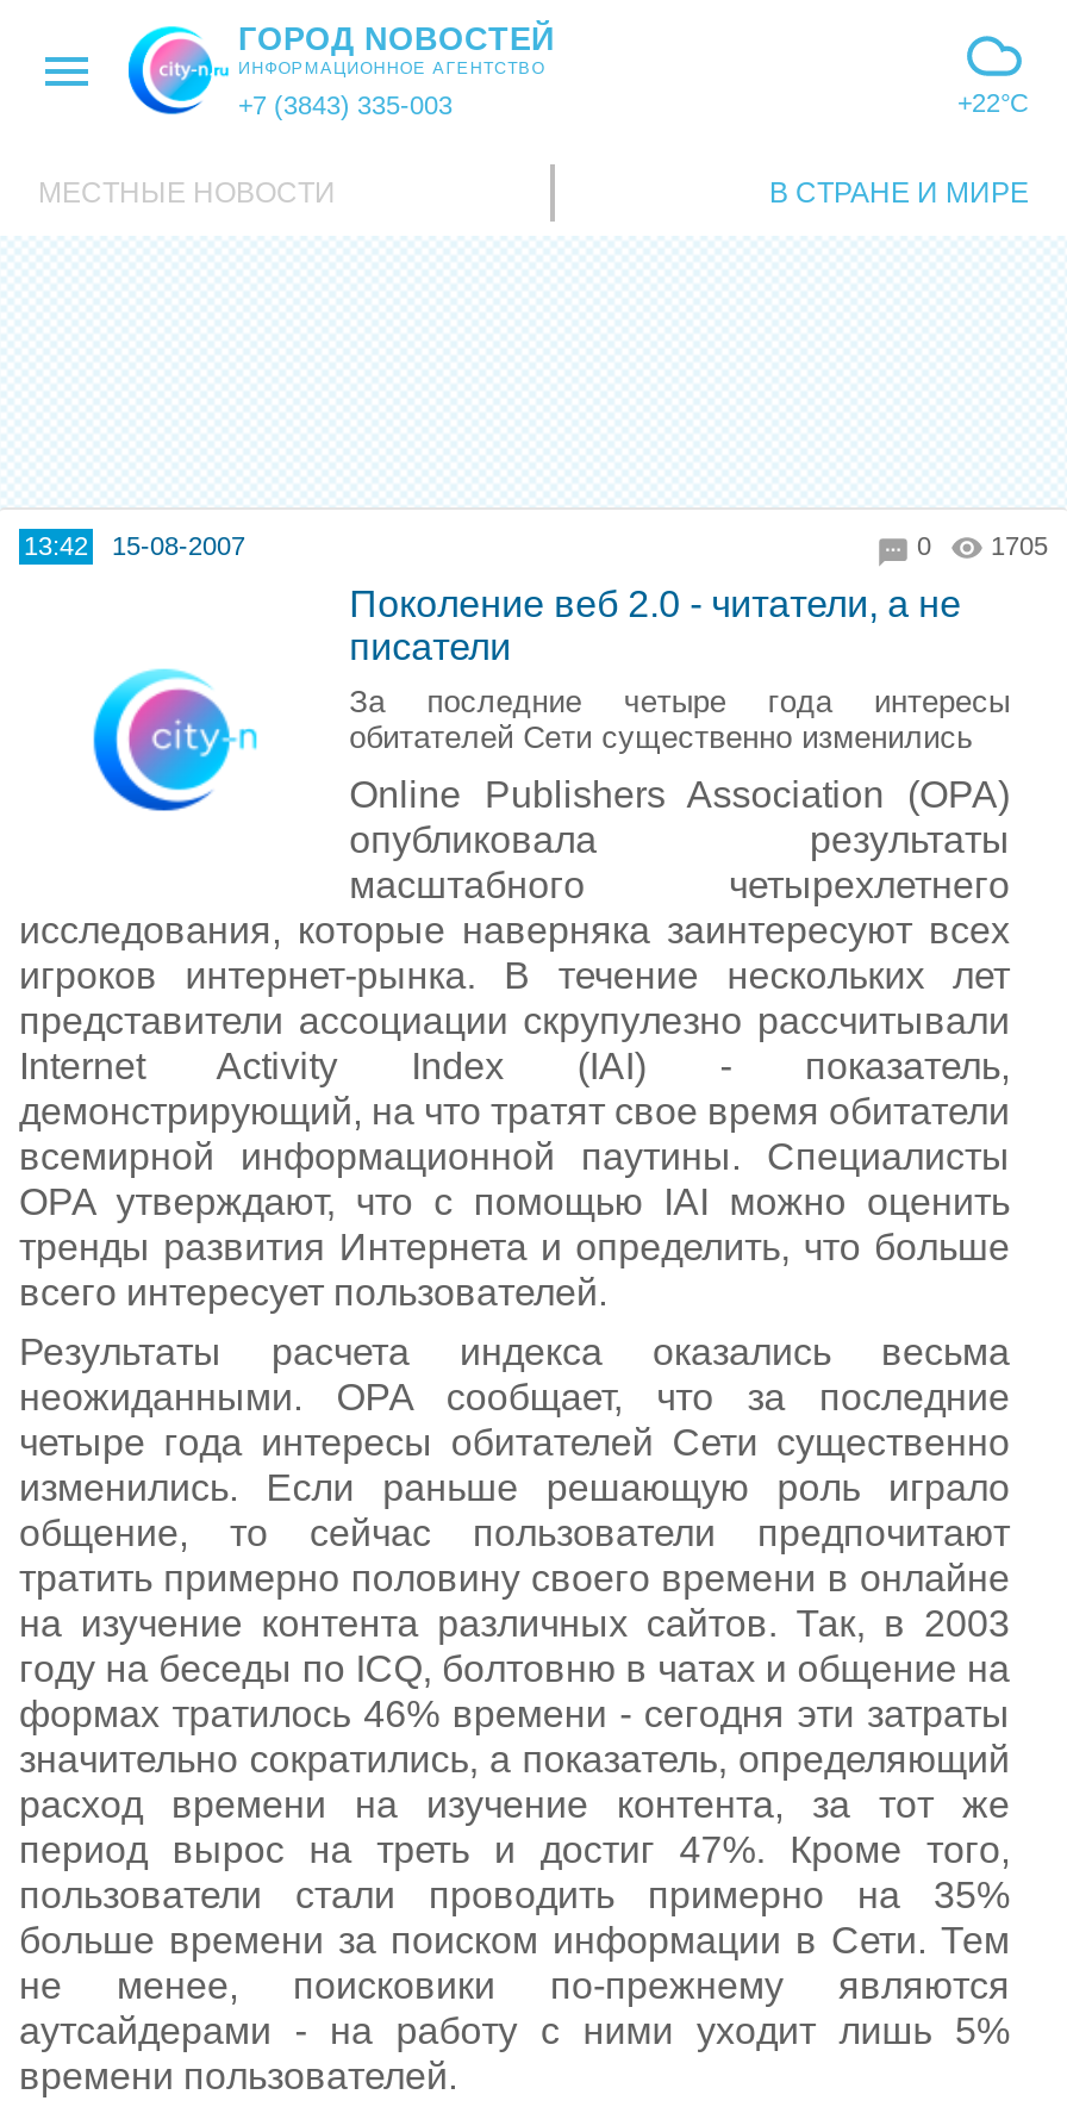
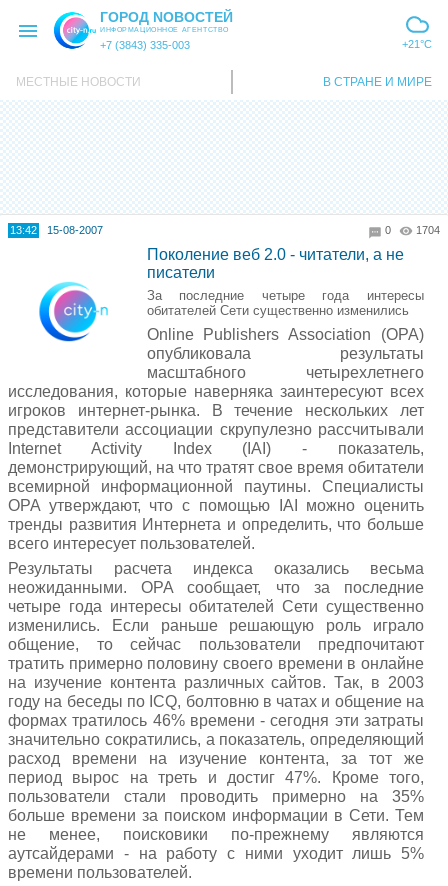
[957,88,1029,117] +22°C -> [402,38,432,50] +21°C
[910,531,1048,560] 0 1705 -> [382,224,440,236] 0 1704

